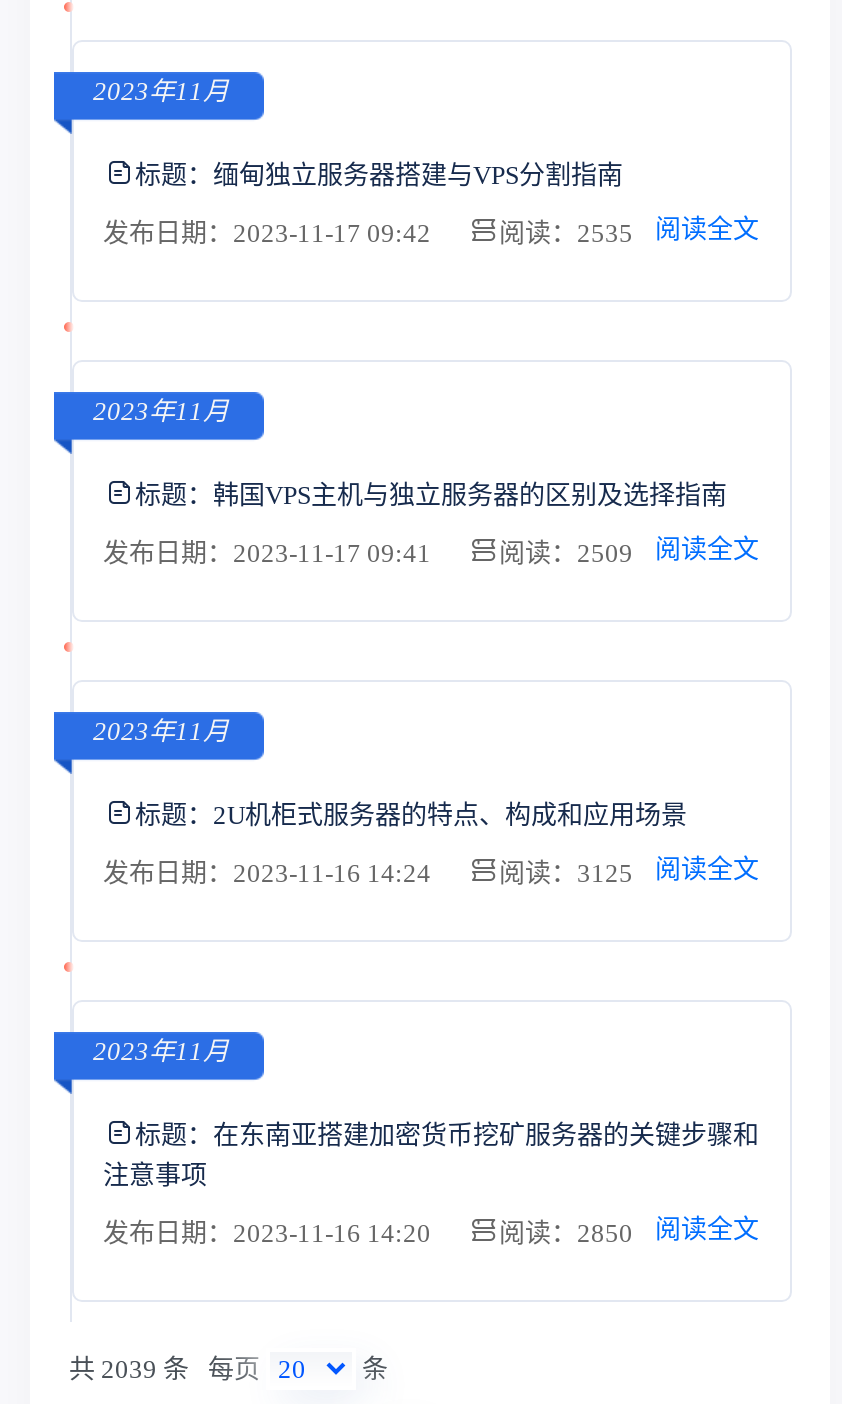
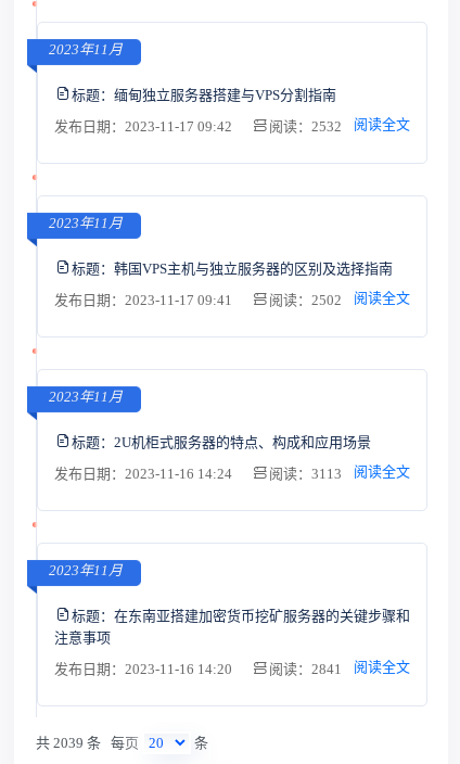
[499,214,759,248] 阅读：2535 阅读全文 -> [269,116,410,135] 阅读：2532 阅读全文
[499,534,759,568] 阅读：2509 阅读全文 -> [269,290,410,308] 阅读：2502 阅读全文
[499,854,759,888] 阅读：3125 阅读全文 -> [269,463,410,482] 阅读：3113 阅读全文
[499,1214,759,1248] 阅读：2850 阅读全文 -> [269,659,410,677] 阅读：2841 阅读全文

